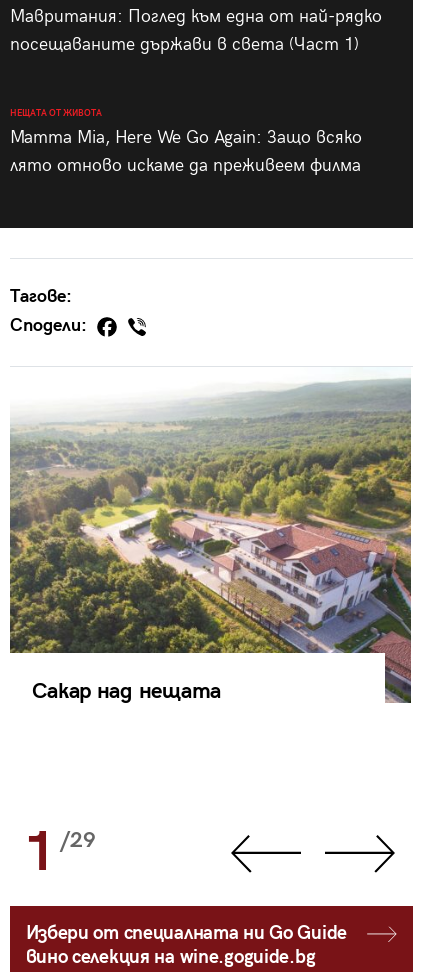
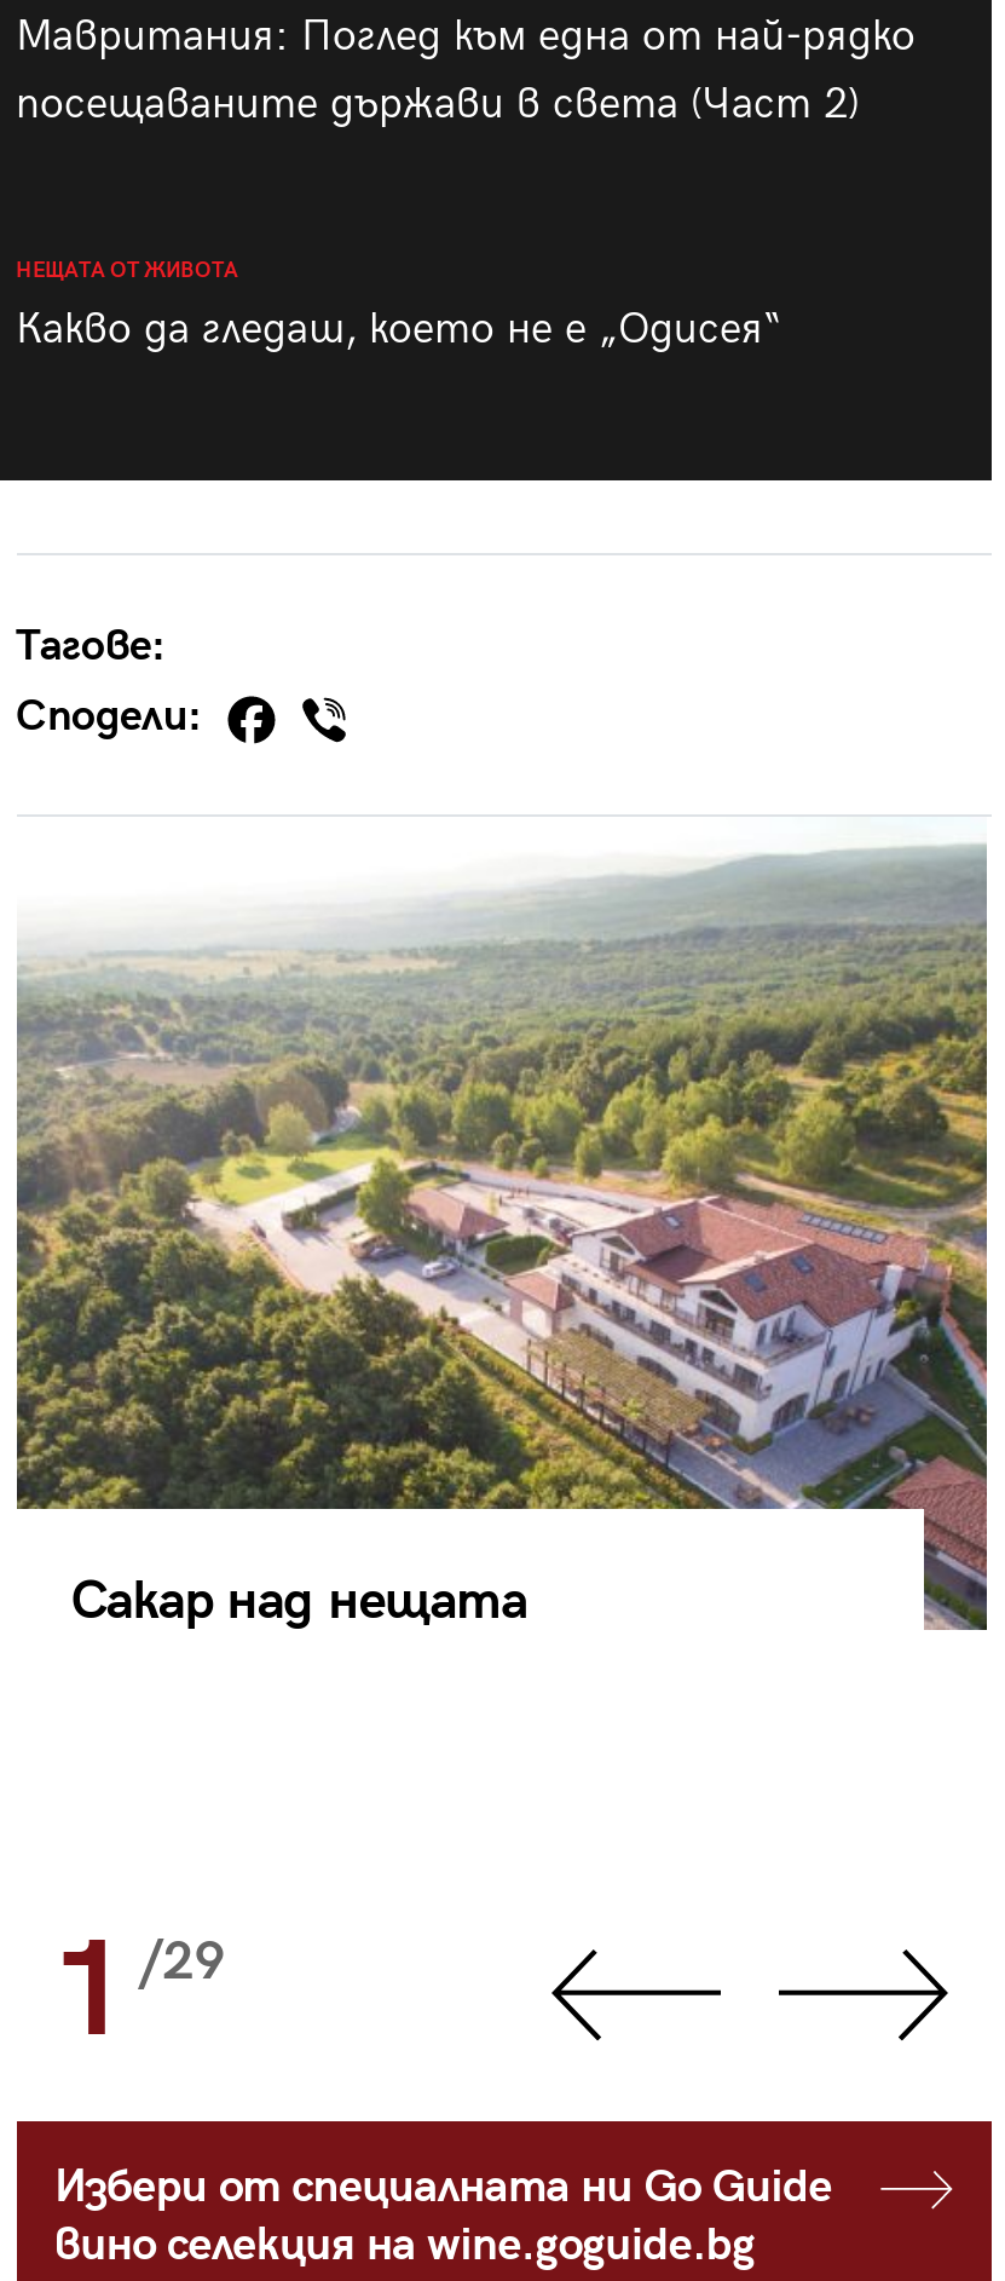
[9,34,358,55] посещаваните държави в света (Част 1) -> [16,79,860,130] посещаваните държави в света (Част 2)
[9,127,361,176] Mamma Mia, Here We Go Again: Защо всяко | лято отново искаме да преживеем филма -> [16,304,782,355] Какво да гледаш, което не е „Одисея“

